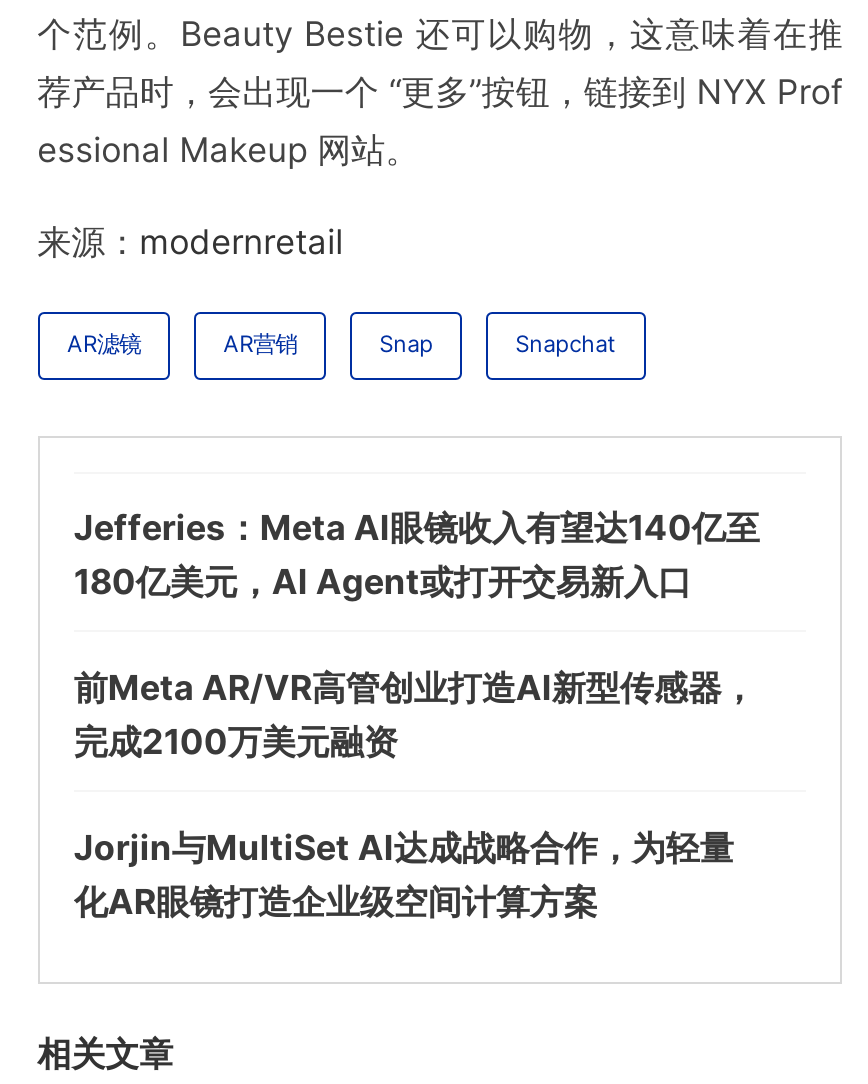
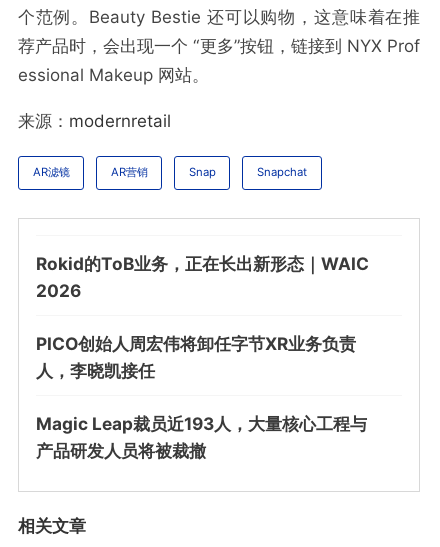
[74,506,760,602] Jefferies：Meta AI眼镜收入有望达140亿至 | 180亿美元，AI Agent或打开交易新入口 -> [36,253,369,301] Rokid的ToB业务，正在长出新形态｜WAIC | 2026
[74,666,756,762] 前Meta AR/VR高管创业打造AI新型传感器， | 完成2100万美元融资 -> [36,333,356,381] PICO创始人周宏伟将卸任字节XR业务负责 | 人，李晓凯接任
[74,825,734,921] Jorjin与MultiSet AI达成战略合作，为轻量 | 化AR眼镜打造企业级空间计算方案 -> [36,413,367,461] Magic Leap裁员近193人，大量核心工程与 | 产品研发人员将被裁撤

